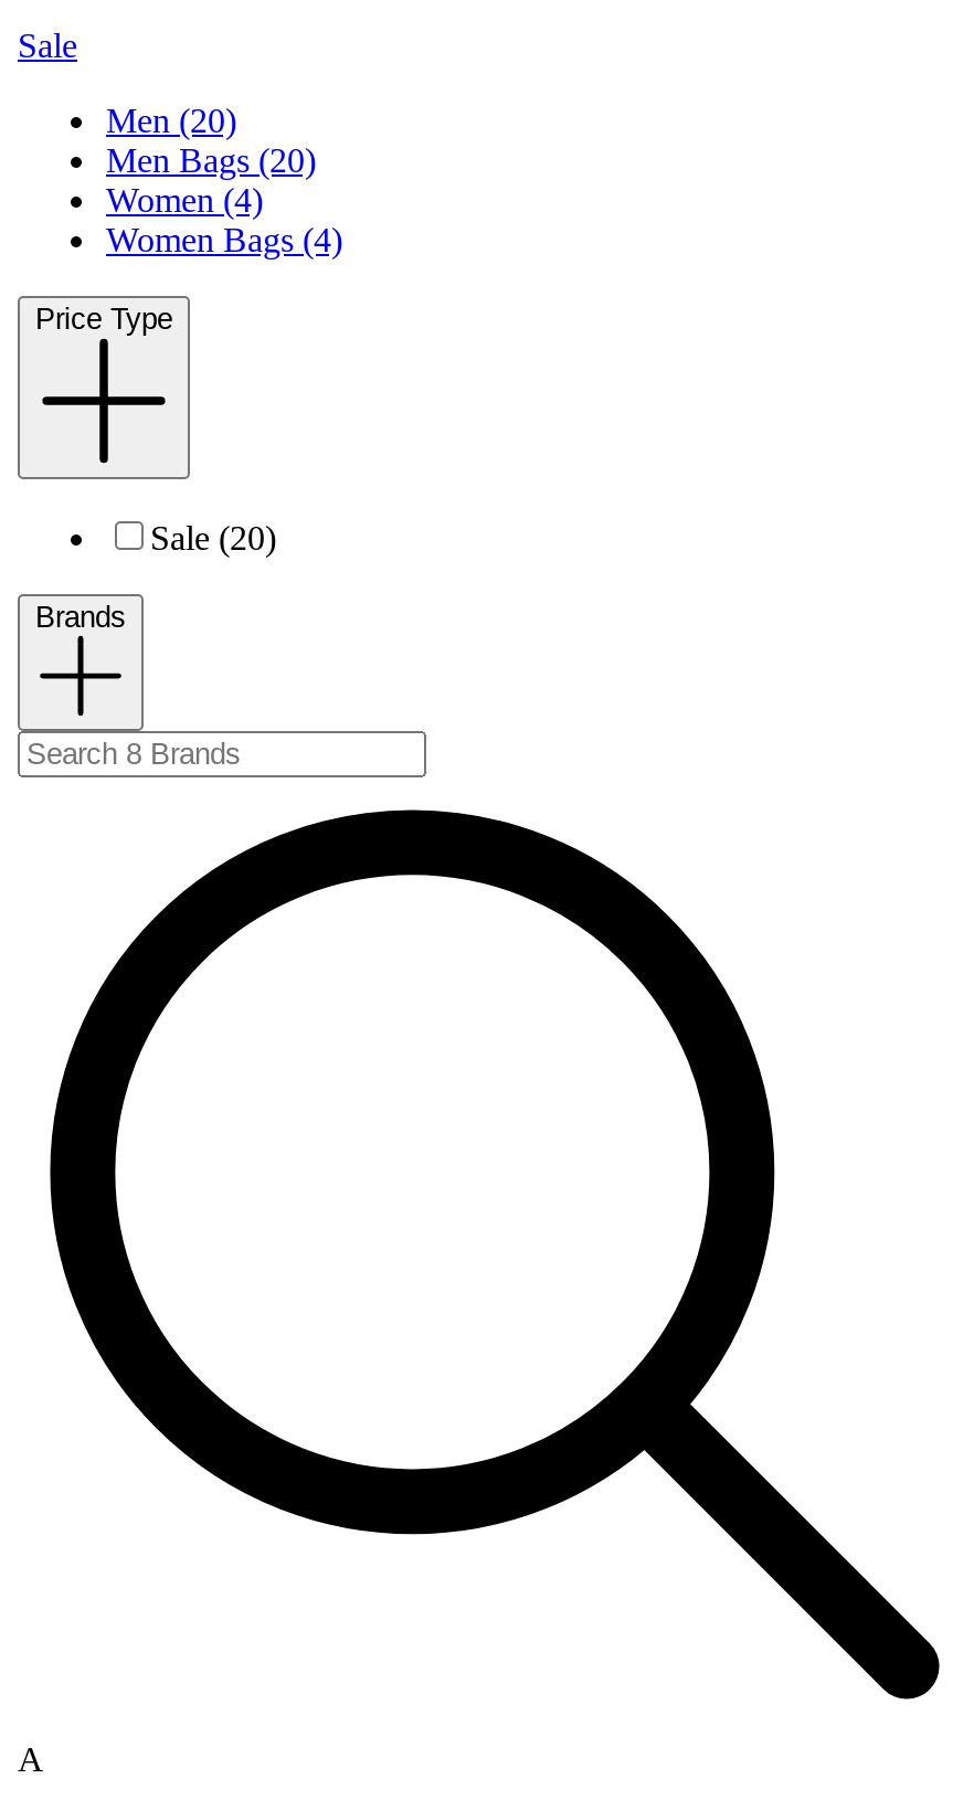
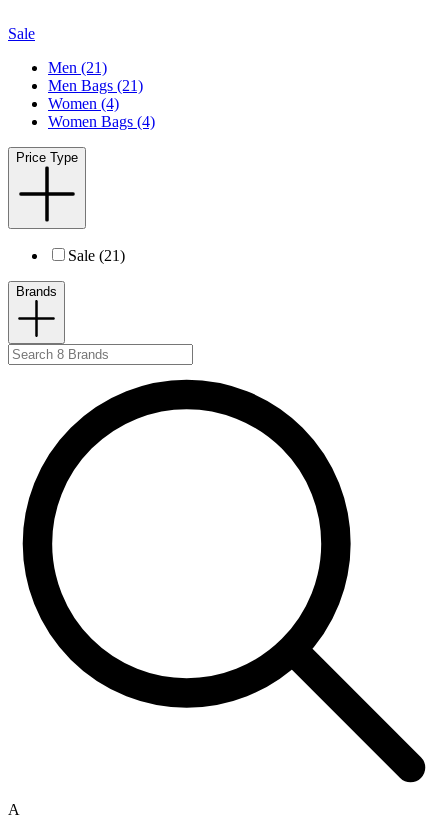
[106,103,236,140] Men (20) -> [48,59,107,76] Men (21)
[106,142,316,180] Men Bags (20) -> [48,77,143,94] Men Bags (21)
[150,519,276,556] Sale (20) -> [68,247,125,264] Sale (21)

